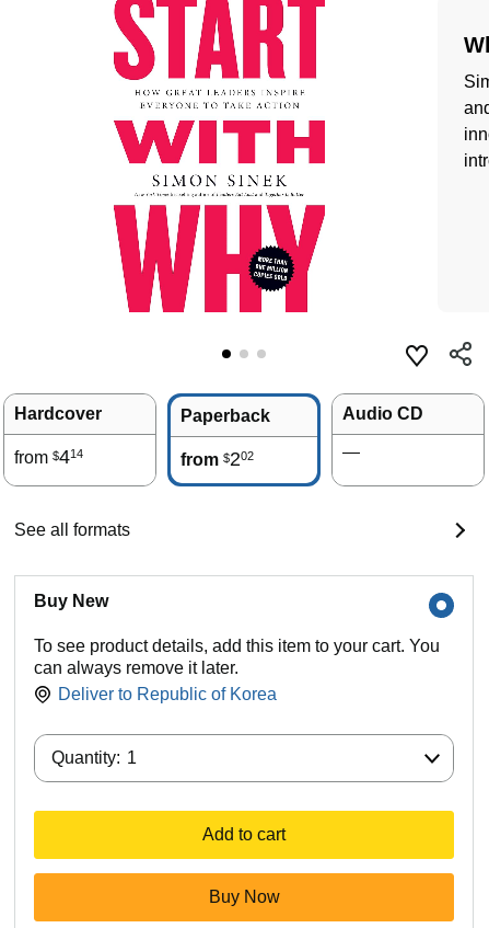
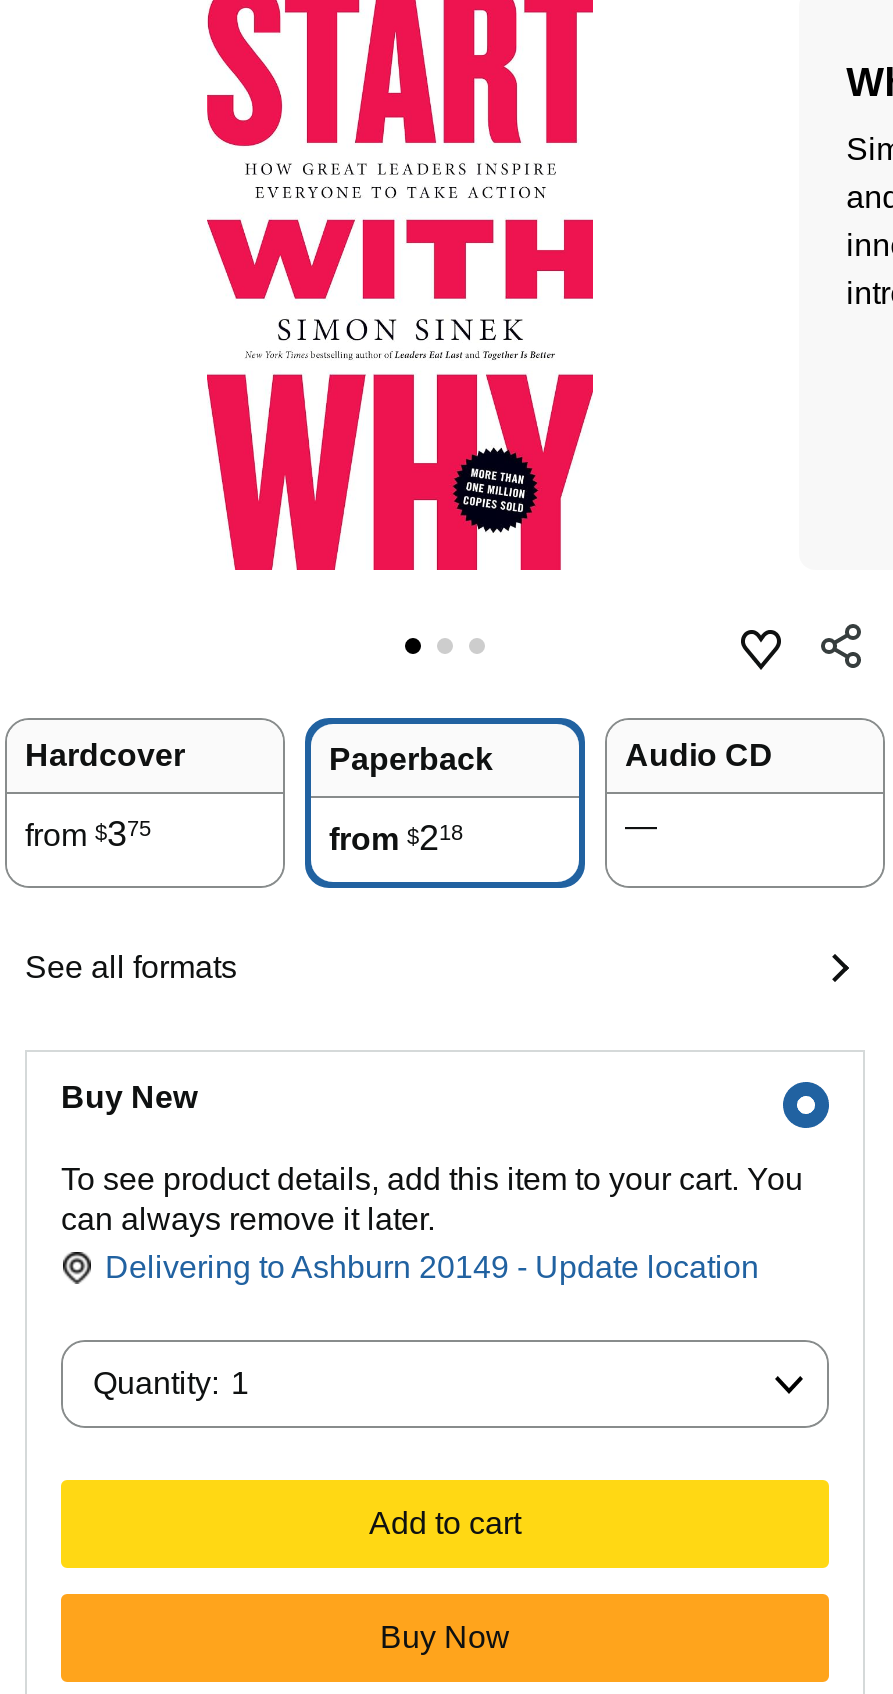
[14,446,83,468] from $414 -> [25,814,151,854] from $375
[181,448,254,470] from $202 -> [329,818,463,858] from $218
[58,685,277,704] Deliver to Republic of Korea -> [105,1250,759,1284] Delivering to Ashburn 20149 - Update location

